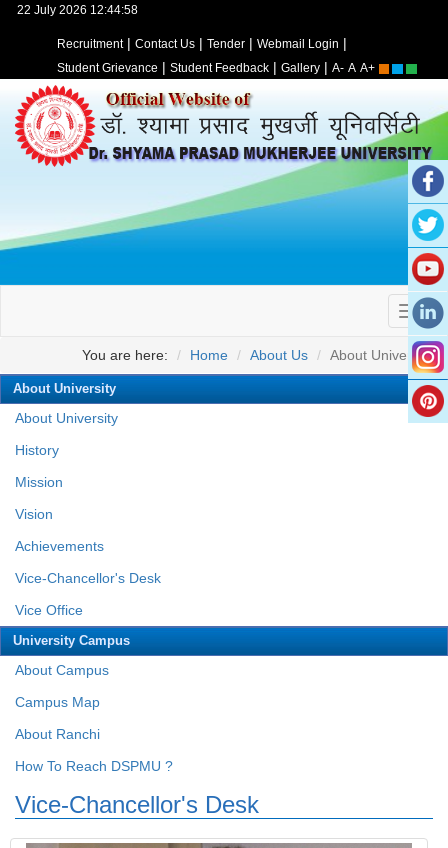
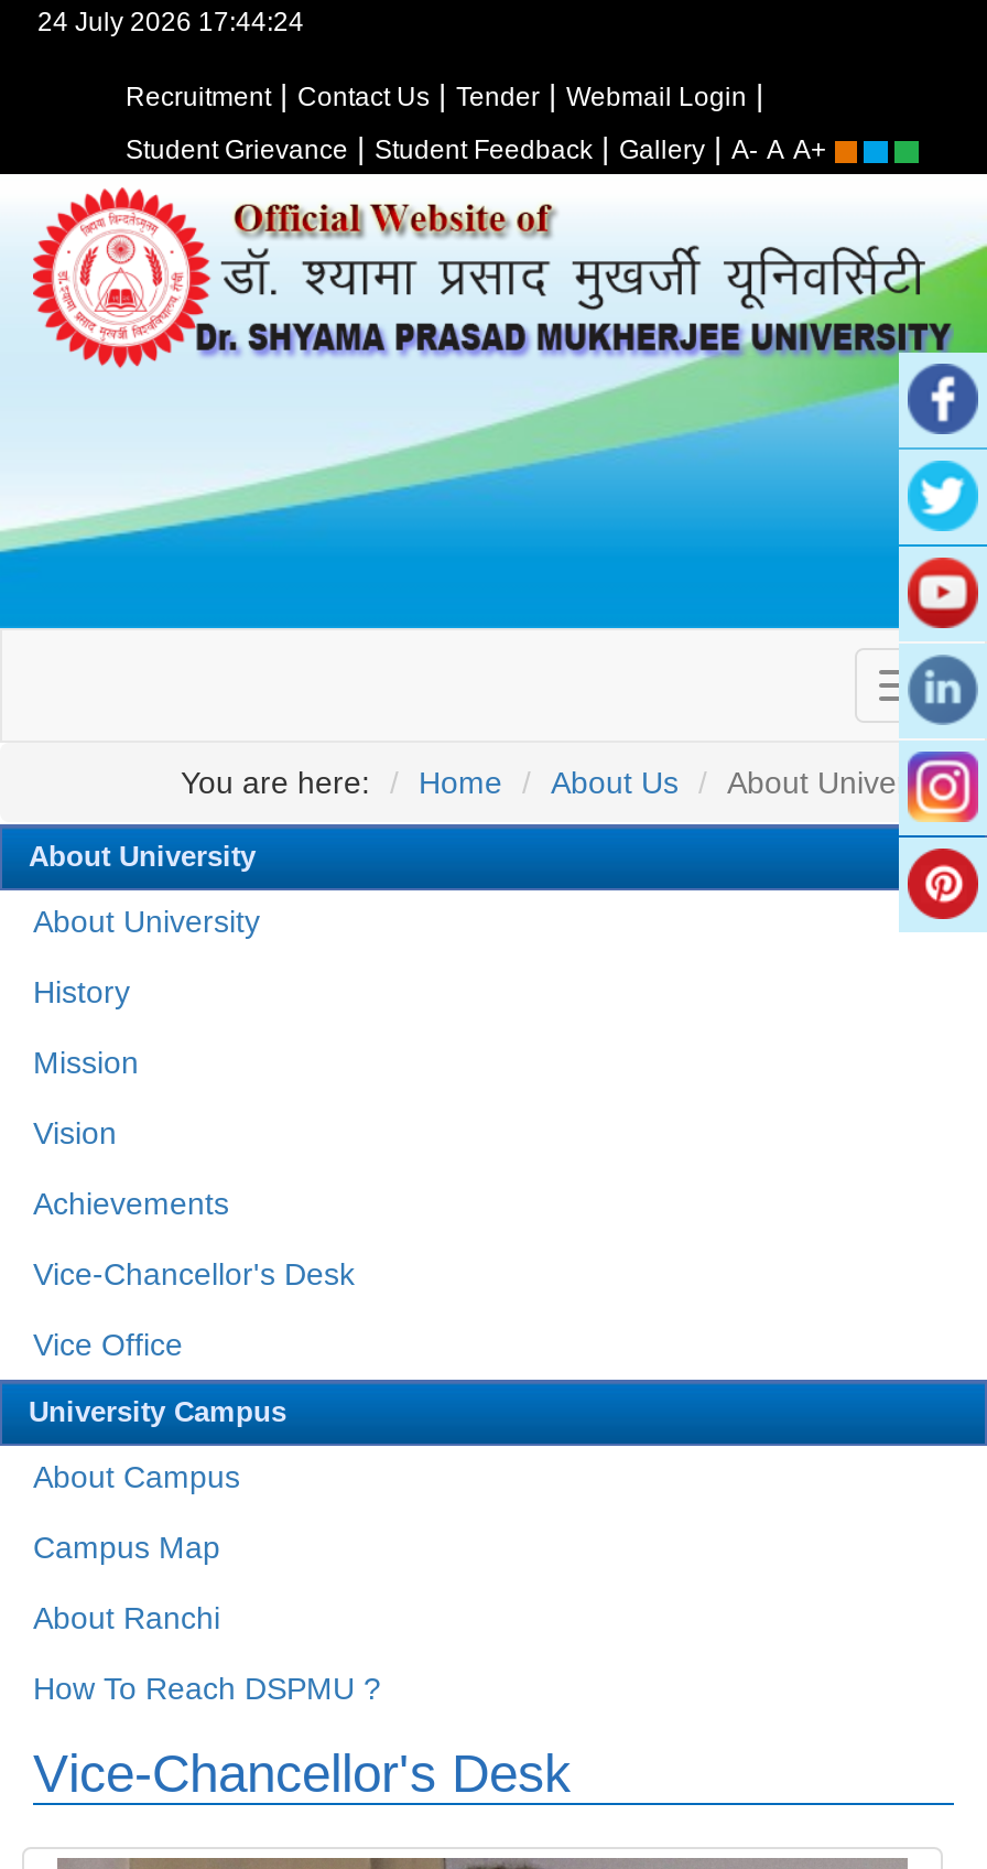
[17,3,138,17] 22 July 2026 12:44:58 -> [37,7,304,37] 24 July 2026 17:44:24

